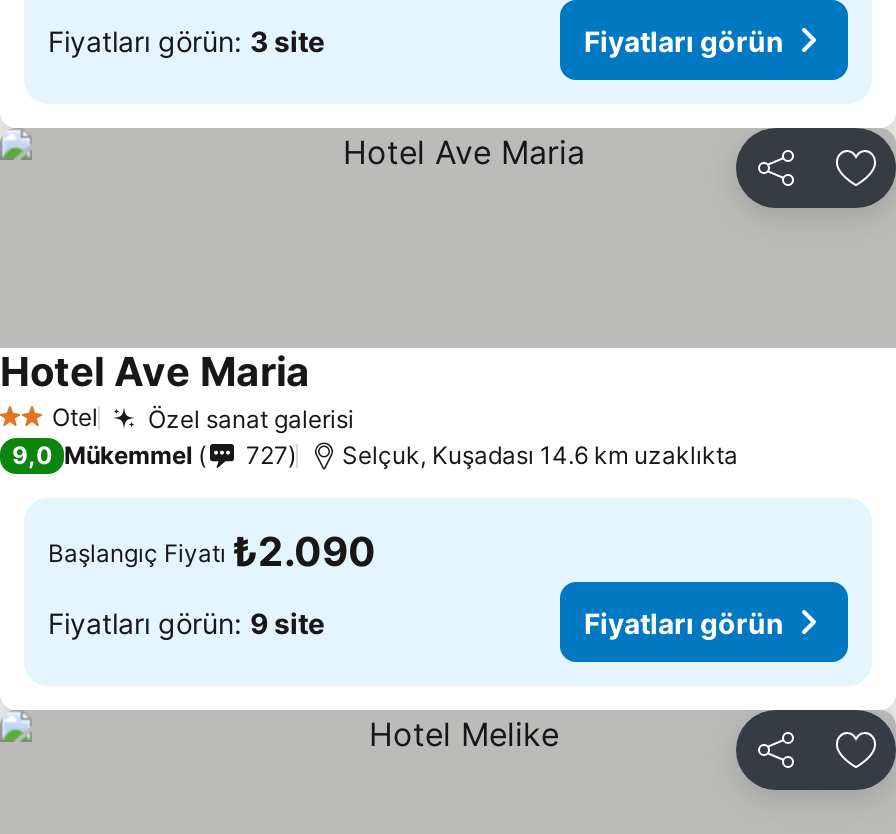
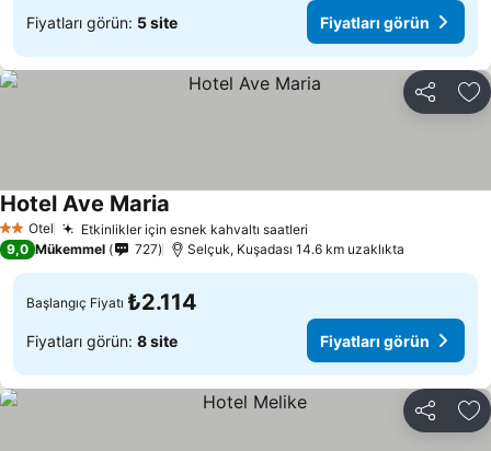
[48,23,324,57] Fiyatları görün: 3 site -> [26,13,178,31] Fiyatları görün: 5 site
[148,403,354,433] Özel sanat galerisi -> [81,221,308,237] Etkinlikler için esnek kahvaltı saatleri
[48,528,376,576] Başlangıç Fiyatı ₺2.090 -> [26,289,197,315] Başlangıç Fiyatı ₺2.114
[48,605,324,639] Fiyatları görün: 9 site -> [26,331,178,350] Fiyatları görün: 8 site

